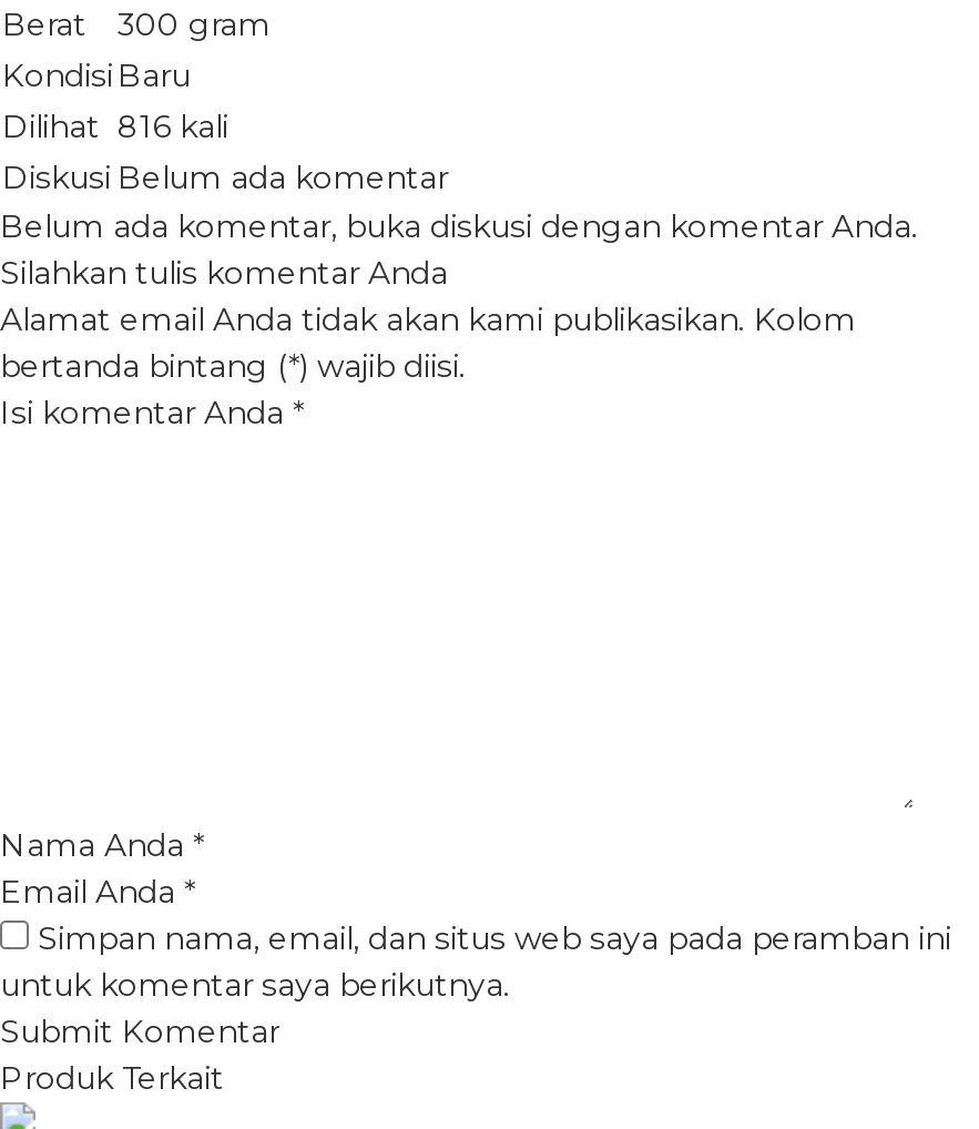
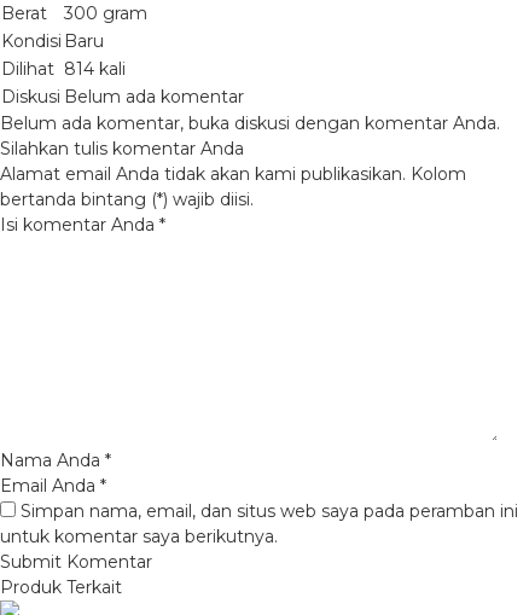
[2,106,228,146] Dilihat 816 kali -> [1,58,126,80] Dilihat 814 kali

